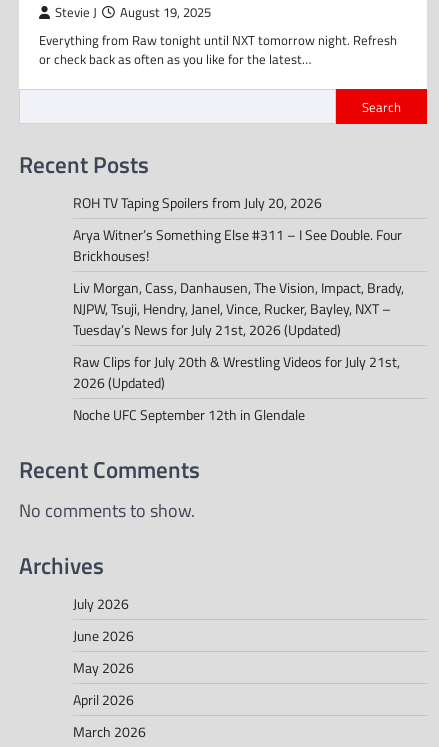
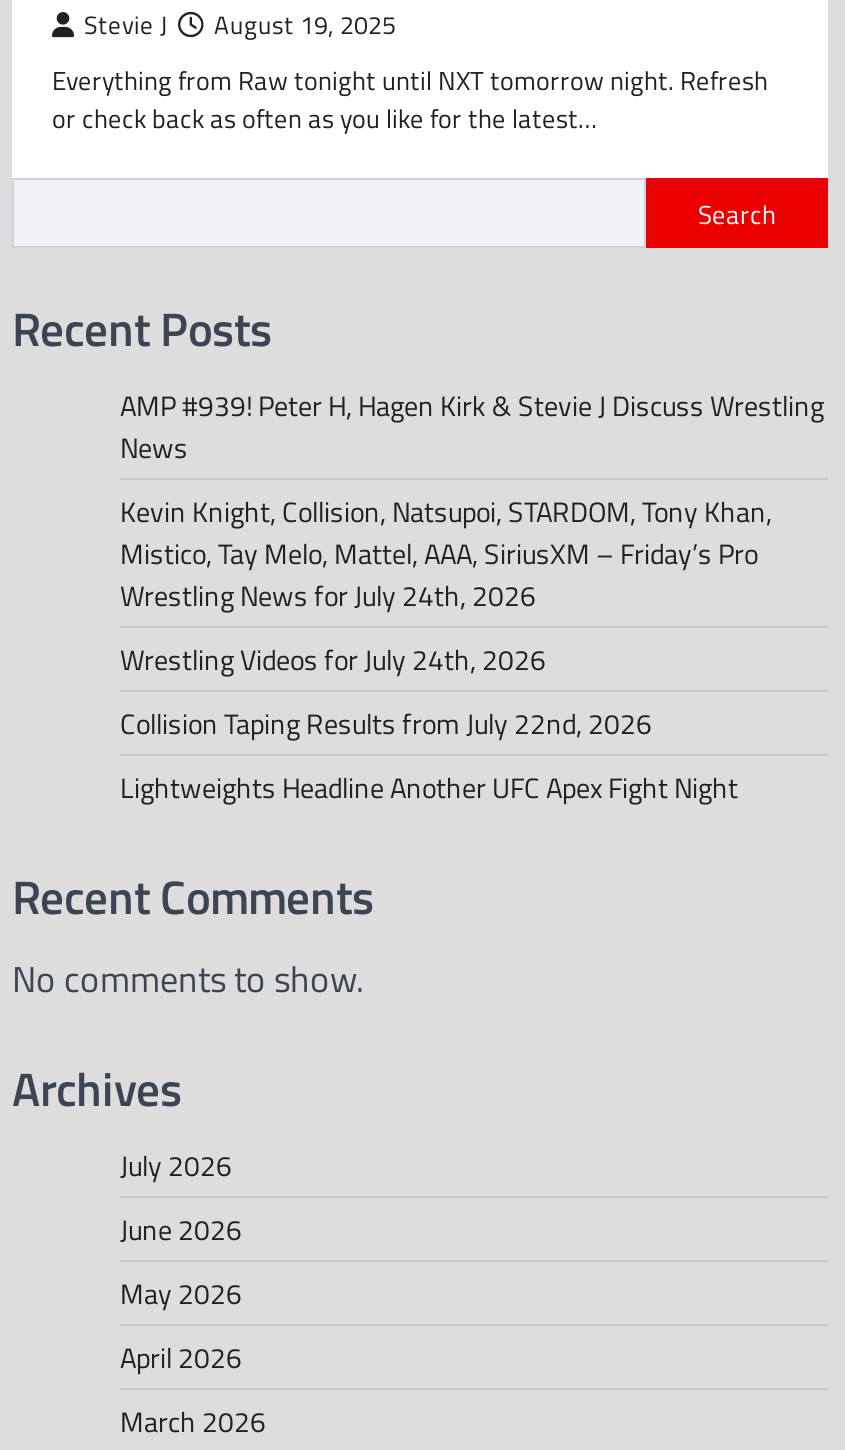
[73,192,322,213] ROH TV Taping Spoilers from July 20, 2026 -> [120,385,824,469] AMP #939! Peter H, Hagen Kirk & Stevie J Discuss Wrestling | News
[73,224,402,266] Arya Witner’s Something Else #311 – I See Double. Four | Brickhouses! -> [120,491,772,617] Kevin Knight, Collision, Natsupoi, STARDOM, Tony Khan, | Mistico, Tay Melo, Mattel, AAA, SiriusXM – Friday’s Pro | Wrestling News for July 24th, 2026
[73,277,404,340] Liv Morgan, Cass, Danhausen, The Vision, Impact, Brady, | NJPW, Tsuji, Hendry, Janel, Vince, Rucker, Bayley, NXT – | Tuesday’s News for July 21st, 2026 (Updated) -> [120,639,546,681] Wrestling Videos for July 24th, 2026
[73,351,400,393] Raw Clips for July 20th & Wrestling Videos for July 21st, | 2026 (Updated) -> [120,703,652,745] Collision Taping Results from July 22nd, 2026
[73,404,305,425] Noche UFC September 12th in Glendale -> [120,767,738,809] Lightweights Headline Another UFC Apex Fight Night

